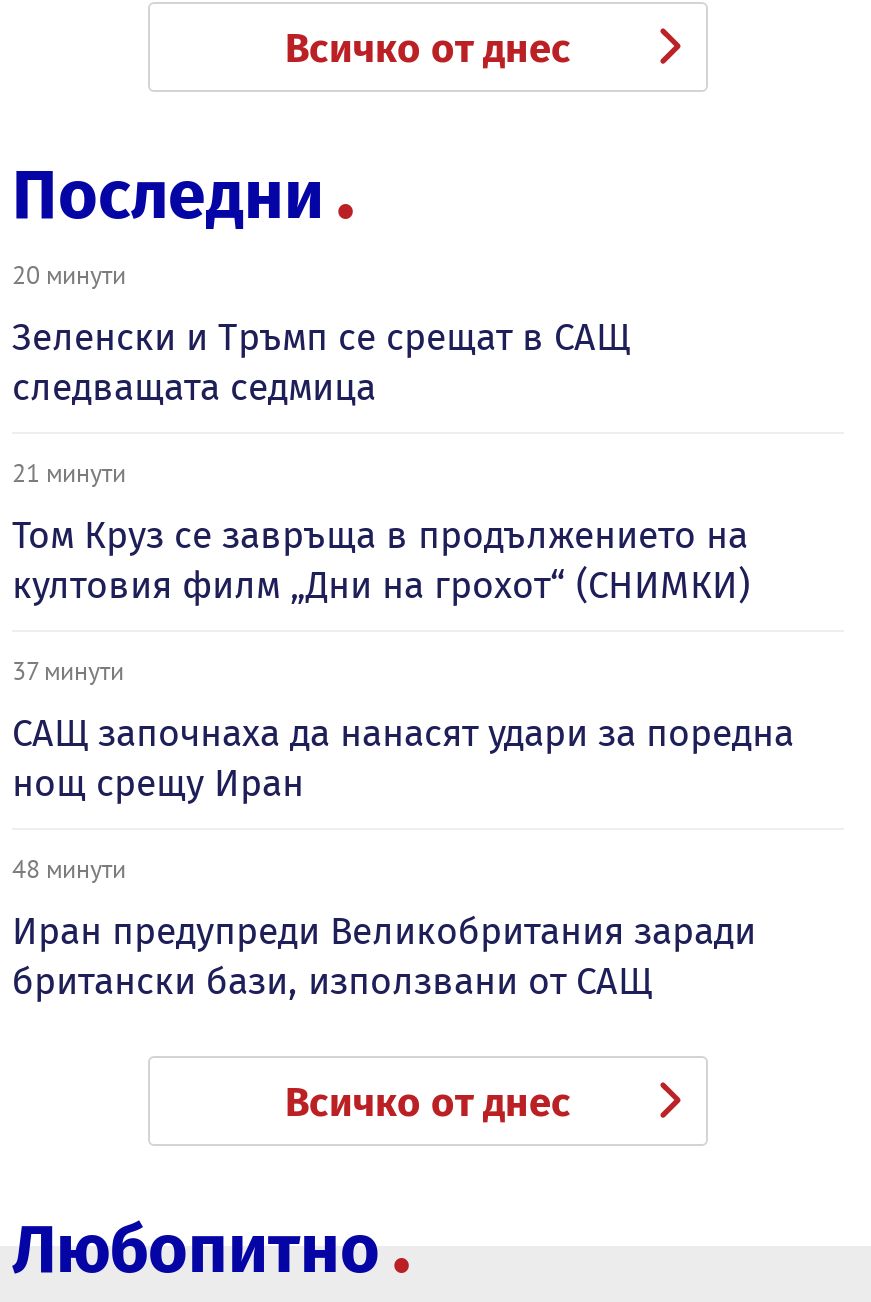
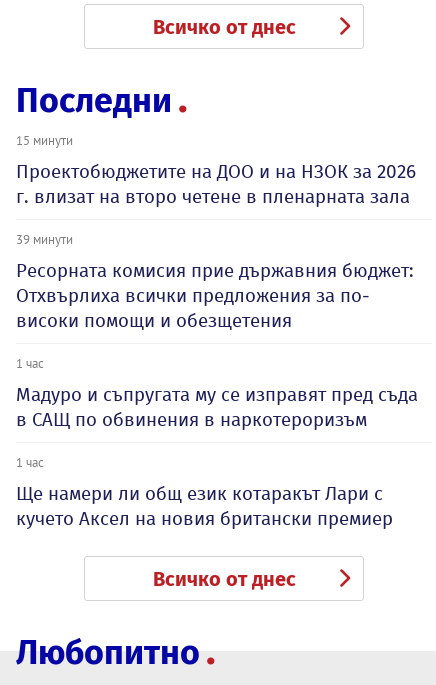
[12,258,126,290] 20 минути -> [16,132,73,148] 15 минути
[12,314,630,410] Зеленски и Тръмп се срещат в САЩ | следващата седмица -> [16,160,416,208] Проектобюджетите на ДОО и на НЗОК за 2026 | г. влизат на второ четене в пленарната зала
[12,456,126,488] 21 минути -> [16,231,73,247] 39 минути
[12,512,750,608] Том Круз се завръща в продължението на | култовия филм „Дни на грохот“ (СНИМКИ) -> [16,259,414,332] Ресорната комисия прие държавния бюджет: | Отхвърлиха всички предложения за по- | високи помощи и обезщетения
[12,654,124,686] 37 минути -> [16,355,44,371] 1 час
[12,710,794,806] САЩ започнаха да нанасят удари за поредна | нощ срещу Иран -> [16,383,418,431] Мадуро и съпругата му се изправят пред съда | в САЩ по обвинения в наркотероризъм
[12,852,126,884] 48 минути -> [16,454,44,470] 1 час
[12,908,756,1004] Иран предупреди Великобритания заради | британски бази, използвани от САЩ -> [16,482,393,530] Ще намери ли общ език котаракът Лари с | кучето Аксел на новия британски премиер

